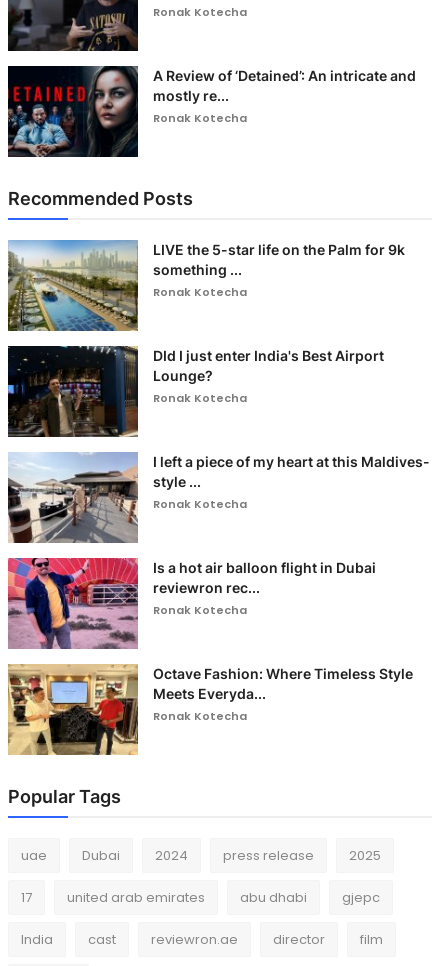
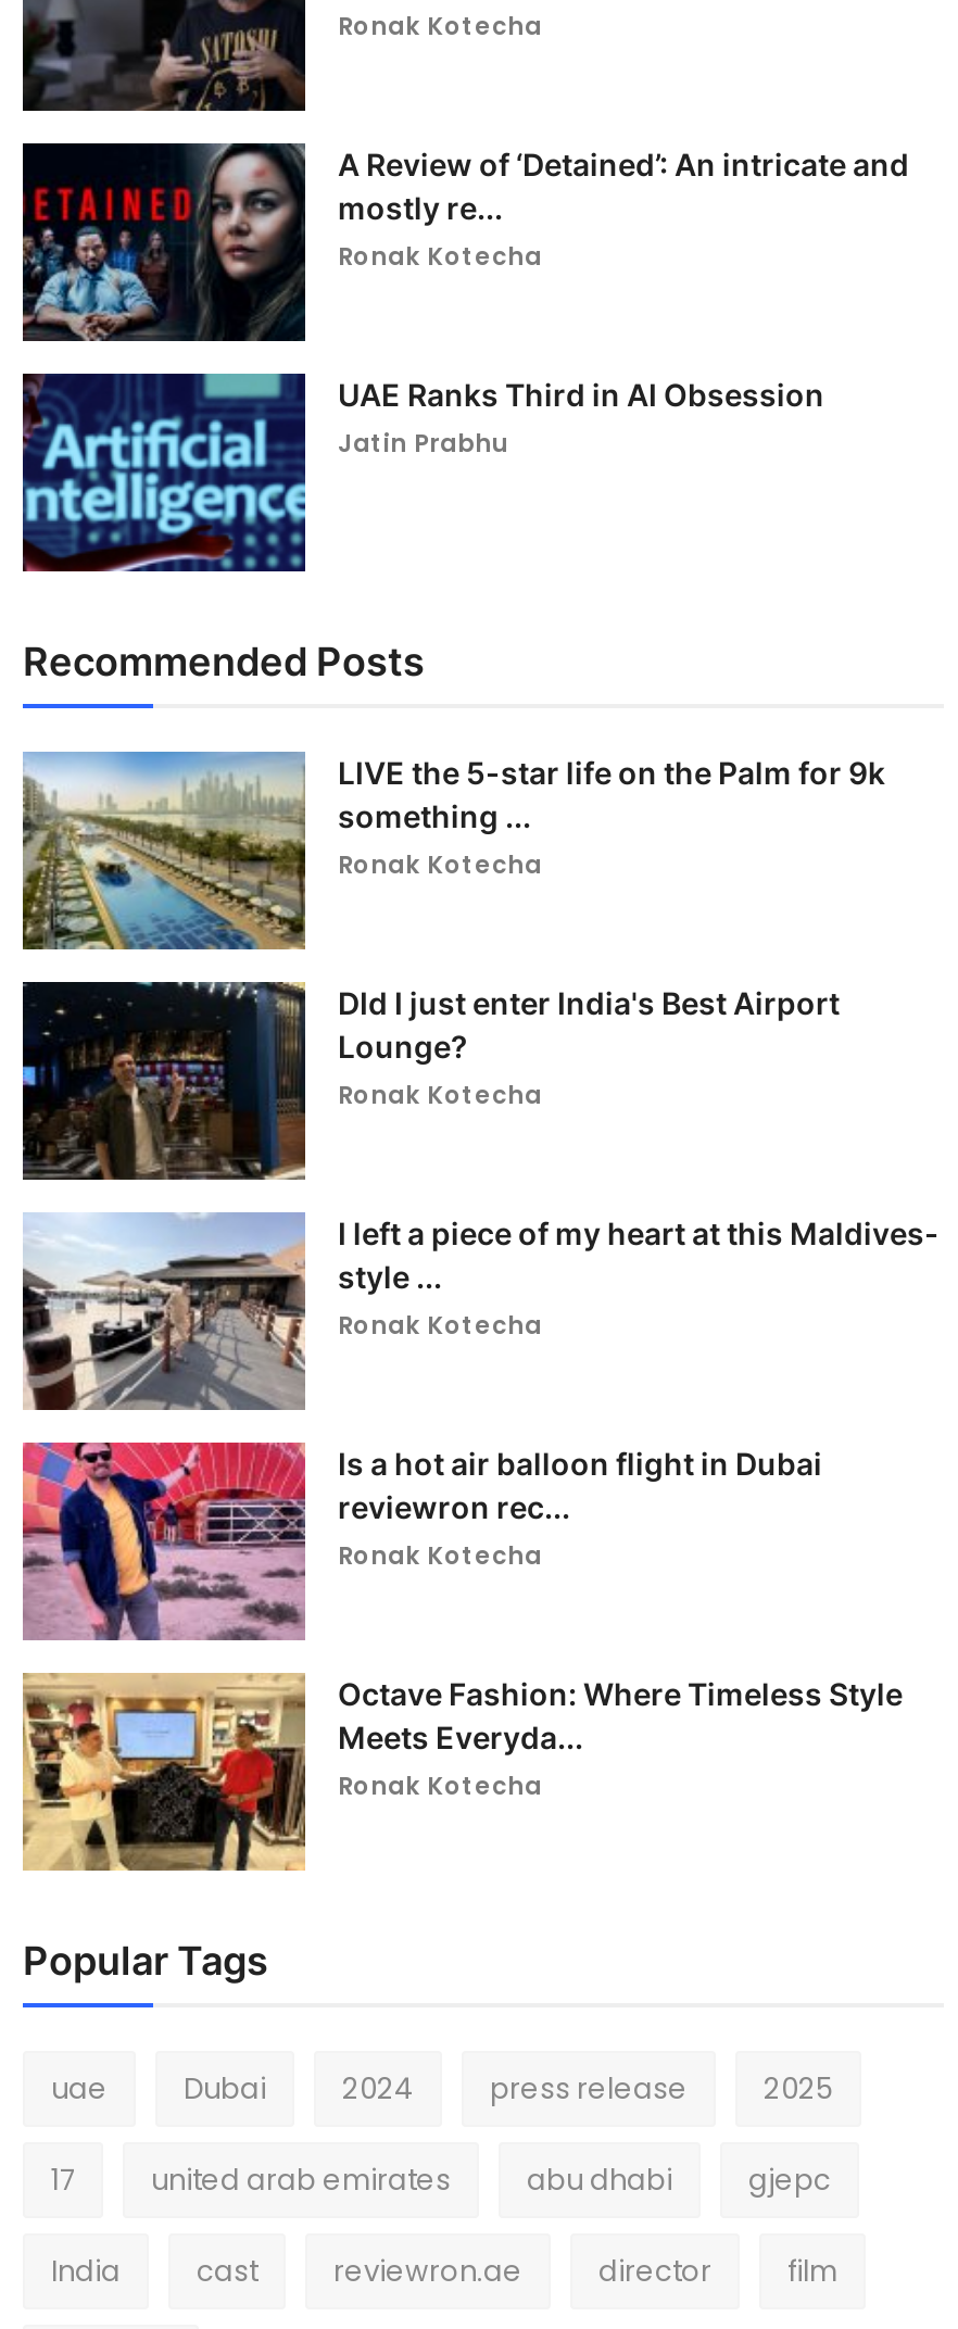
none -> [21,372,824,574] [image] | UAE Ranks Third in AI Obsession | Jatin Prabhu

